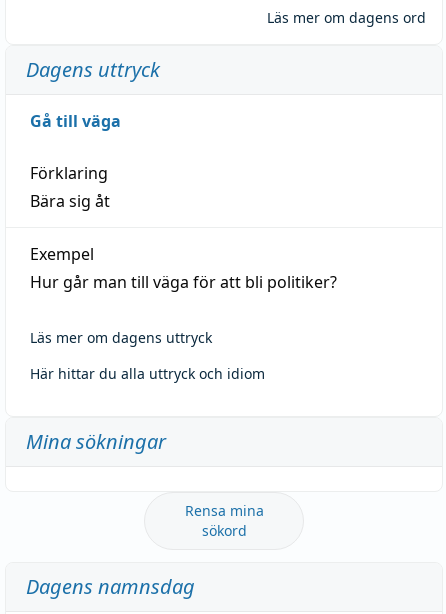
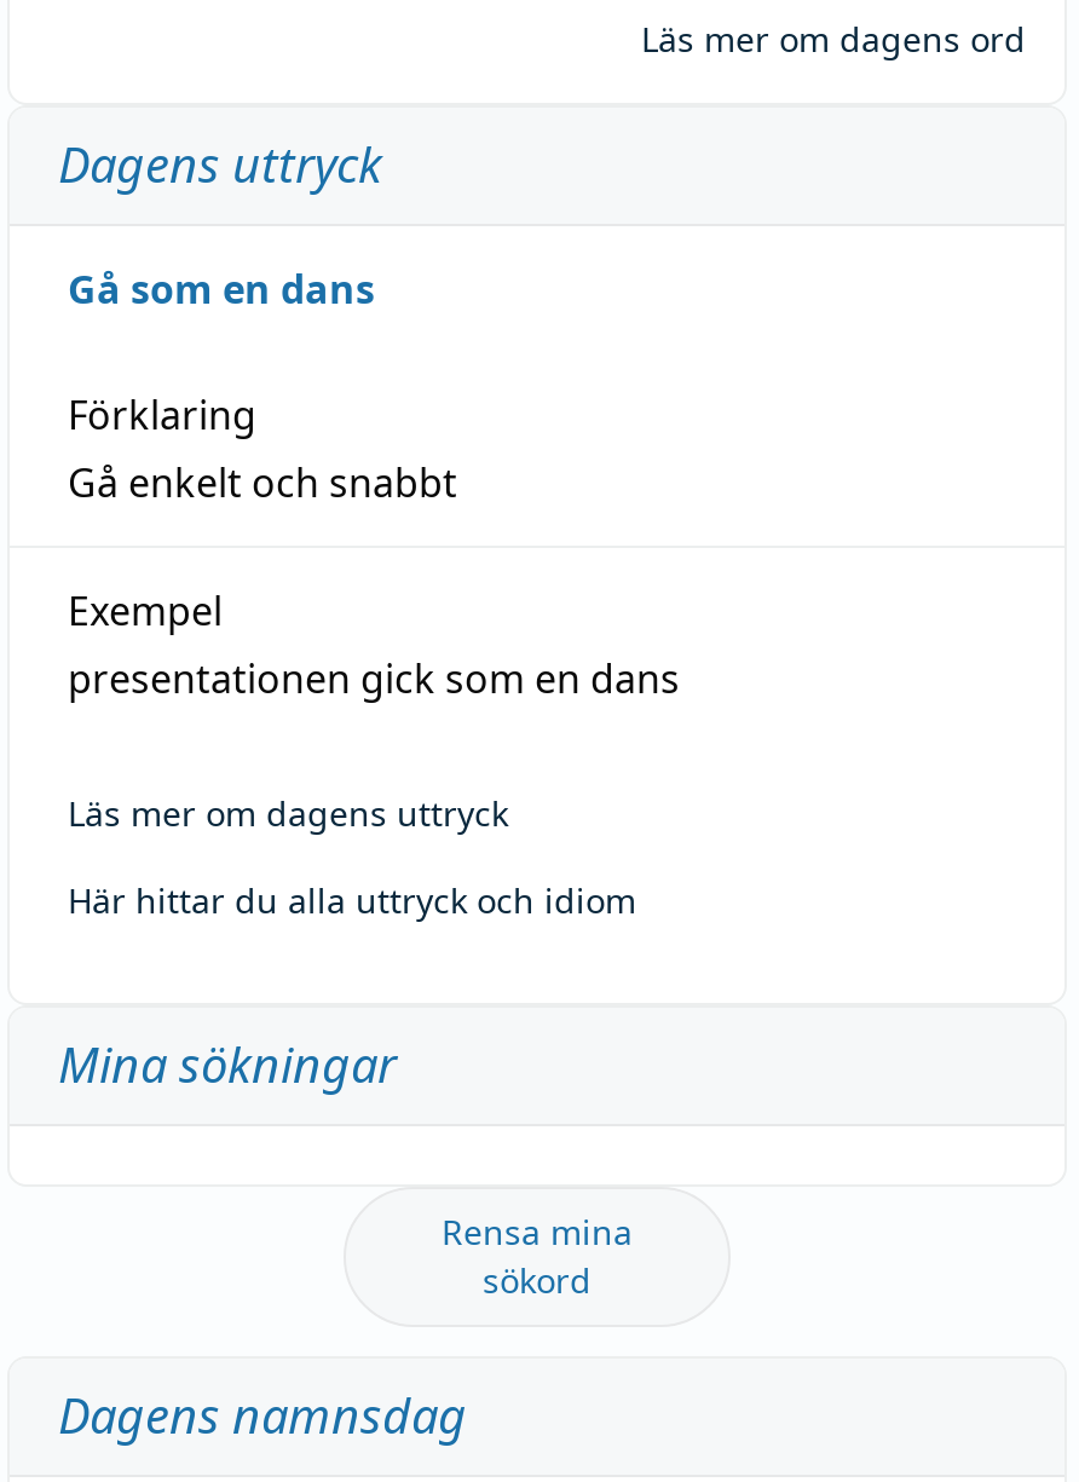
[30,110,121,132] Gå till väga -> [68,262,375,315] Gå som en dans
[30,190,110,212] Bära sig åt -> [68,455,457,509] Gå enkelt och snabbt
[30,271,337,293] Hur går man till väga för att bli politiker? -> [68,651,680,705] presentationen gick som en dans

